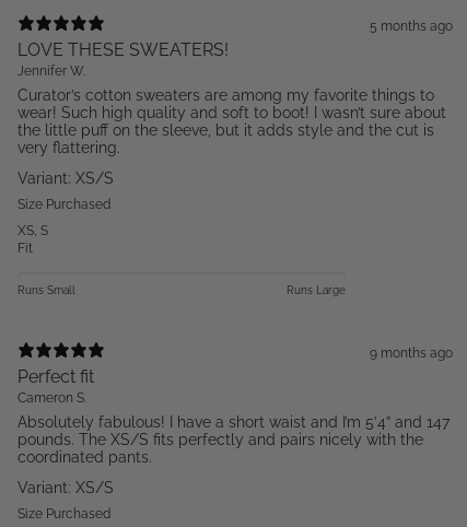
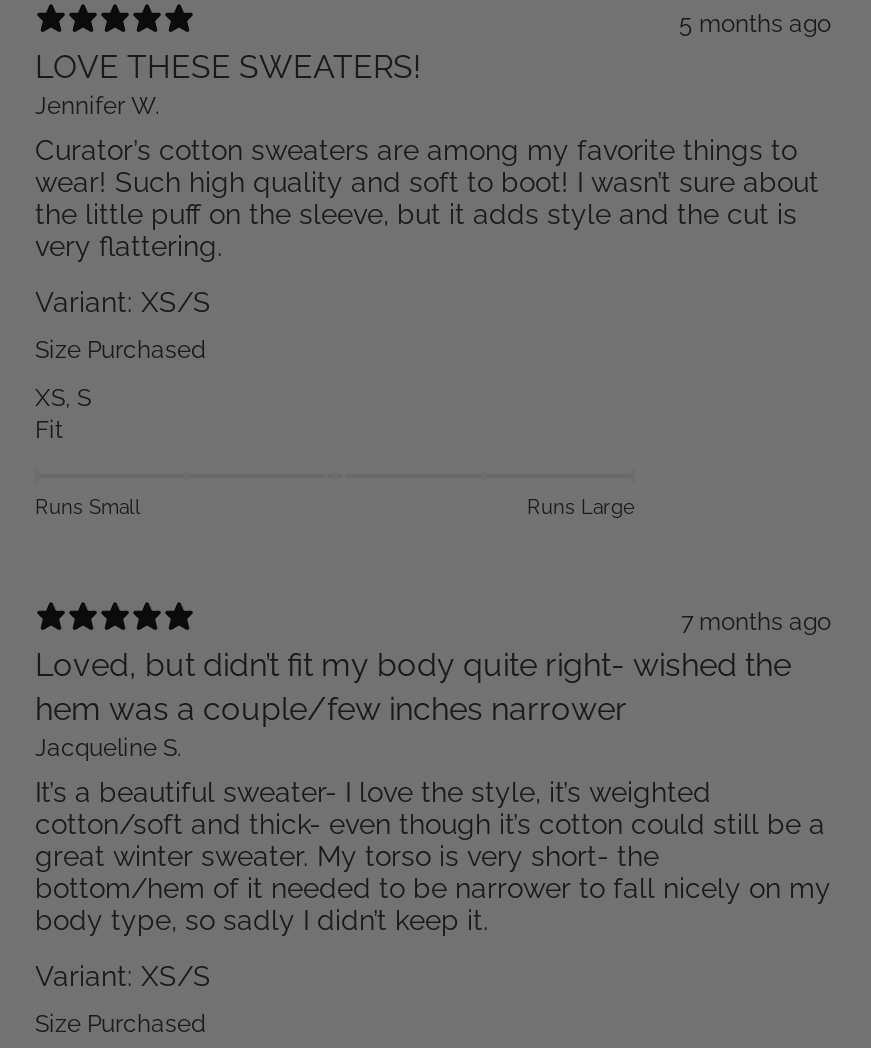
[17,346,453,466] 9 months ago | Perfect fit | Cameron S. | Absolutely fabulous! I have a short waist and I’m 5’4” and 147 | pounds. The XS/S fits perfectly and pairs nicely with the | coordinated pants. -> [35,608,831,936] 7 months ago | Loved, but didn’t fit my body quite right- wished the | hem was a couple/few inches narrower | Jacqueline S. | It’s a beautiful sweater- I love the style, it’s weighted | cotton/soft and thick- even though it’s cotton could still be a | great winter sweater. My torso is very short- the | bottom/hem of it needed to be narrower to fall nicely on my | body type, so sadly I didn’t keep it.

